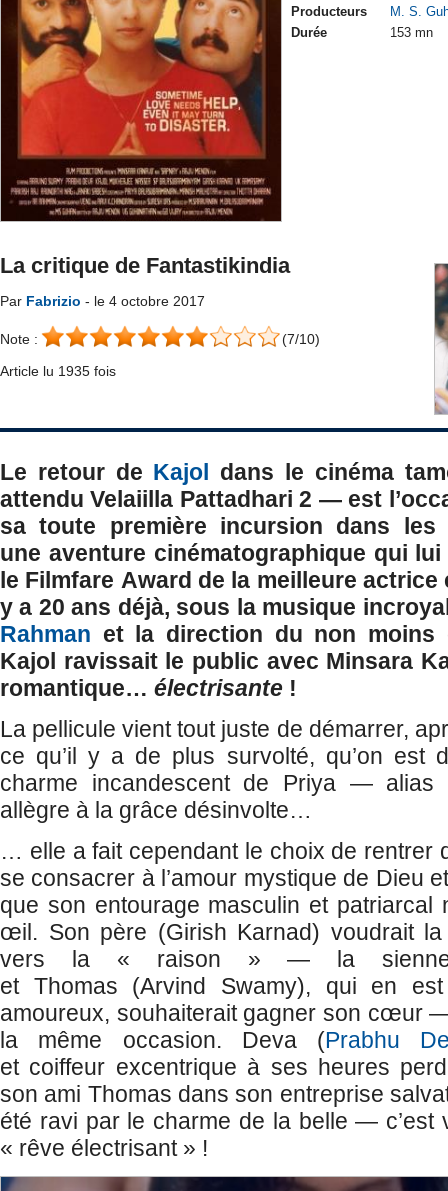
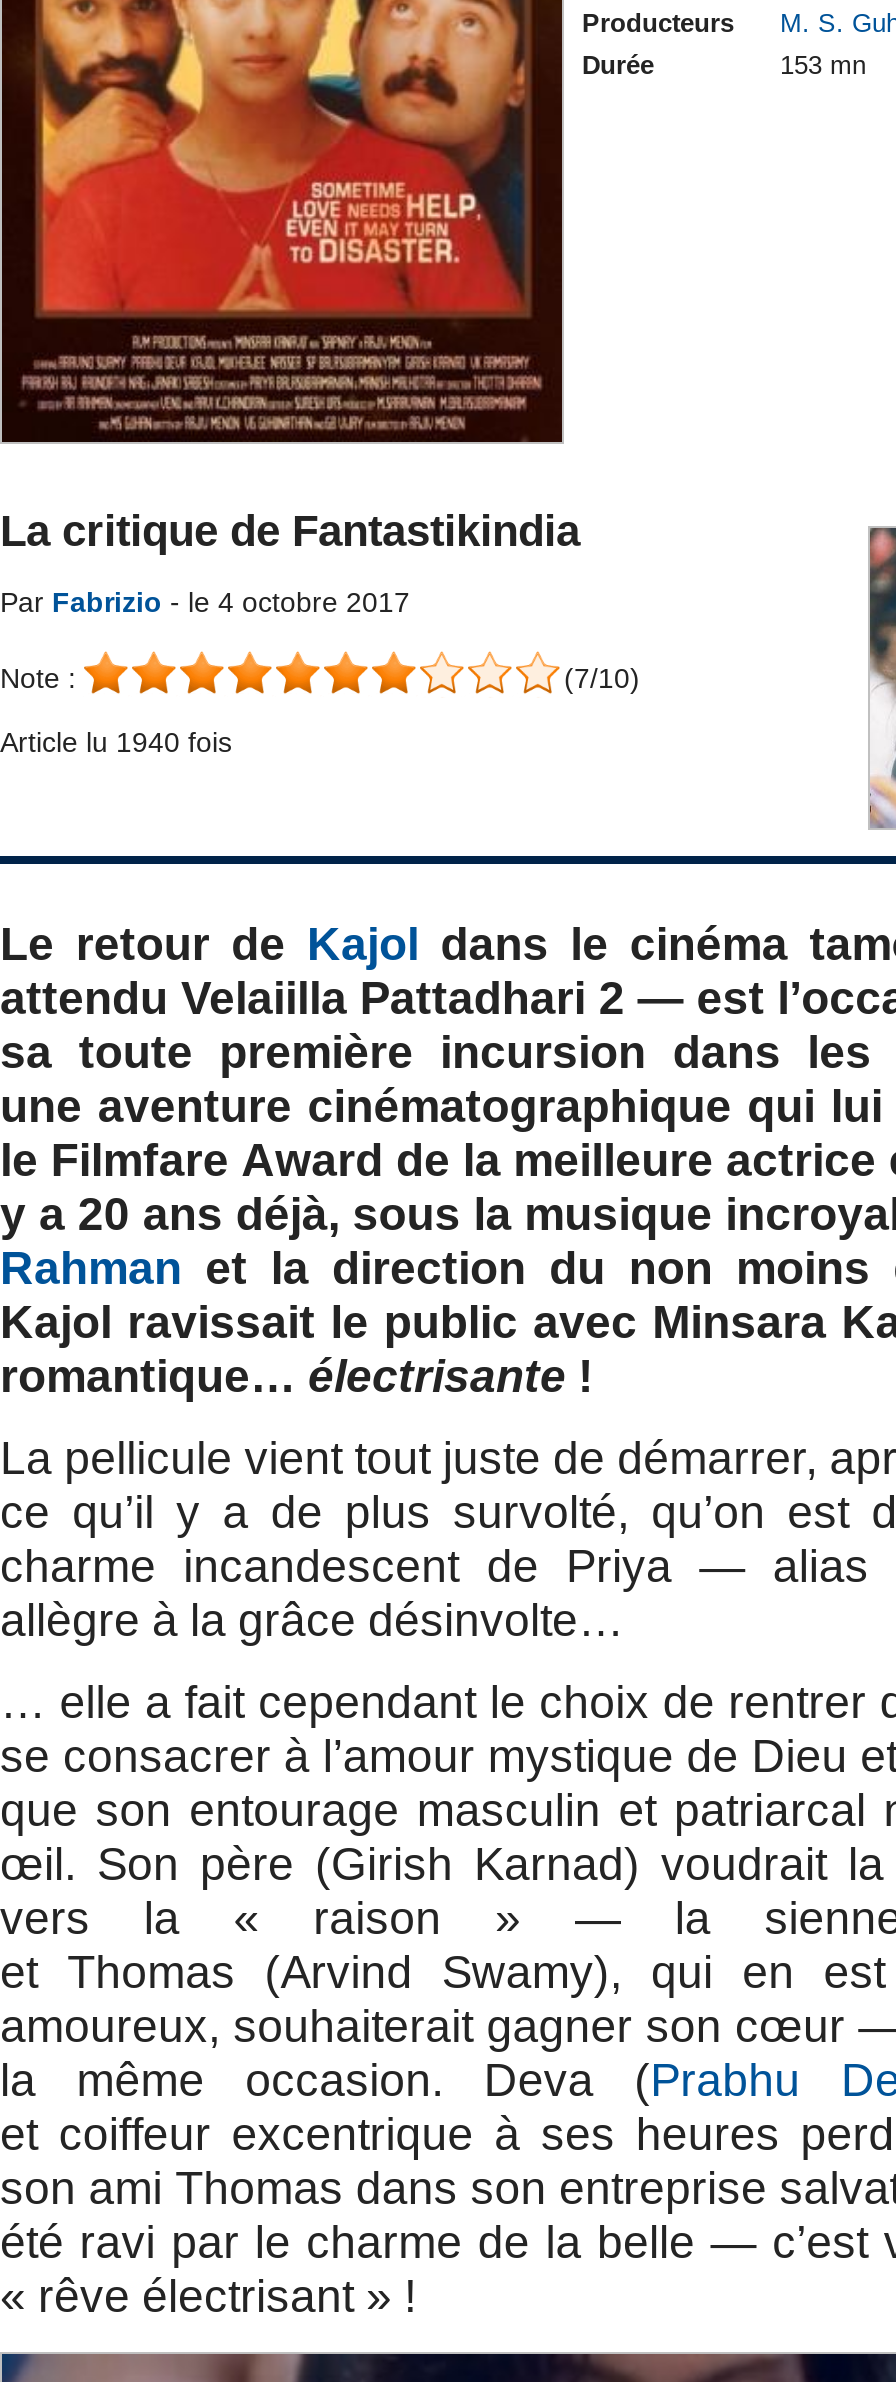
[0,363,116,379] Article lu 1935 fois -> [0,725,232,757] Article lu 1940 fois

